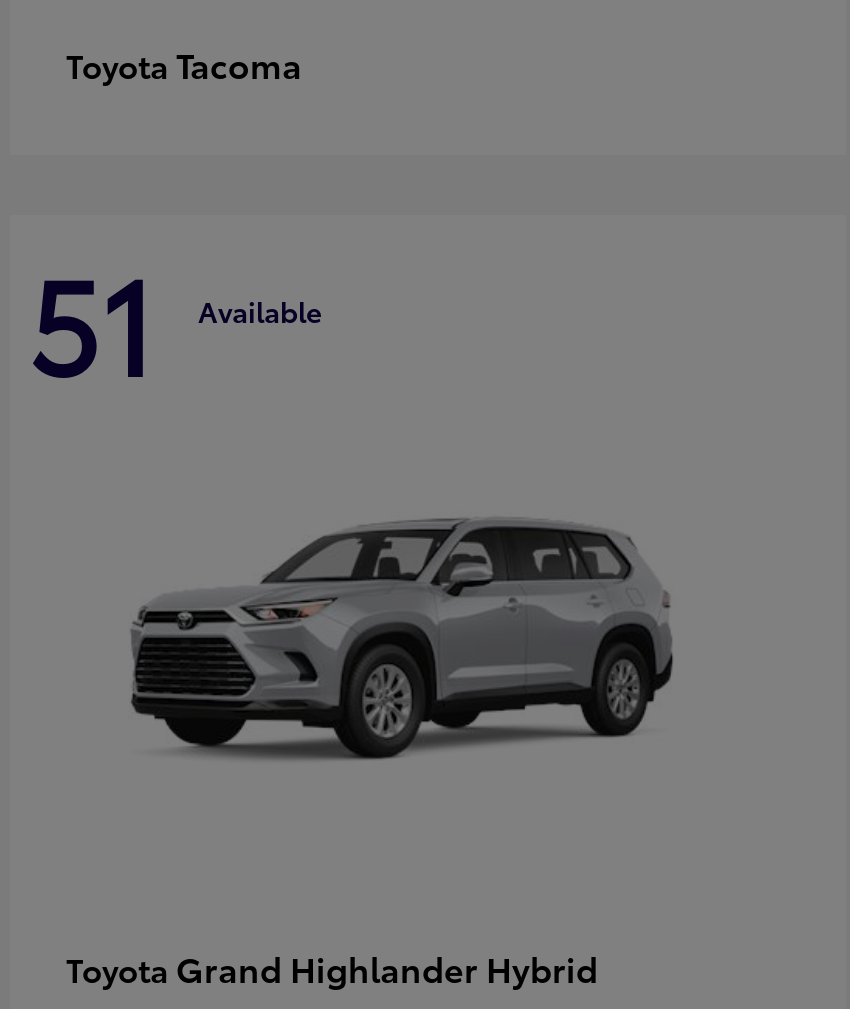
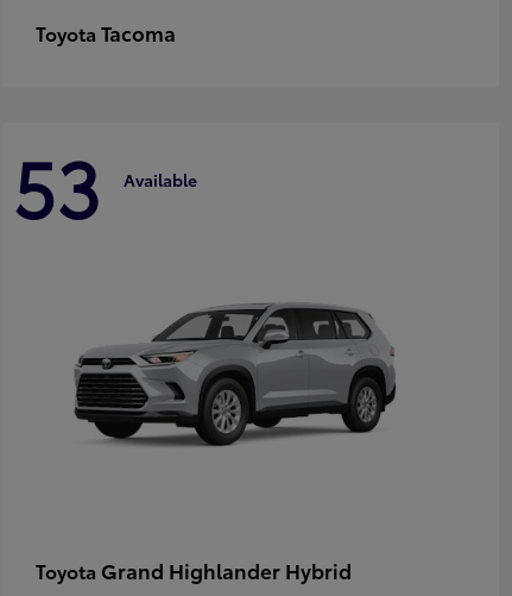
[26,227,322,411] 51 Available -> [12,130,197,239] 53 Available

